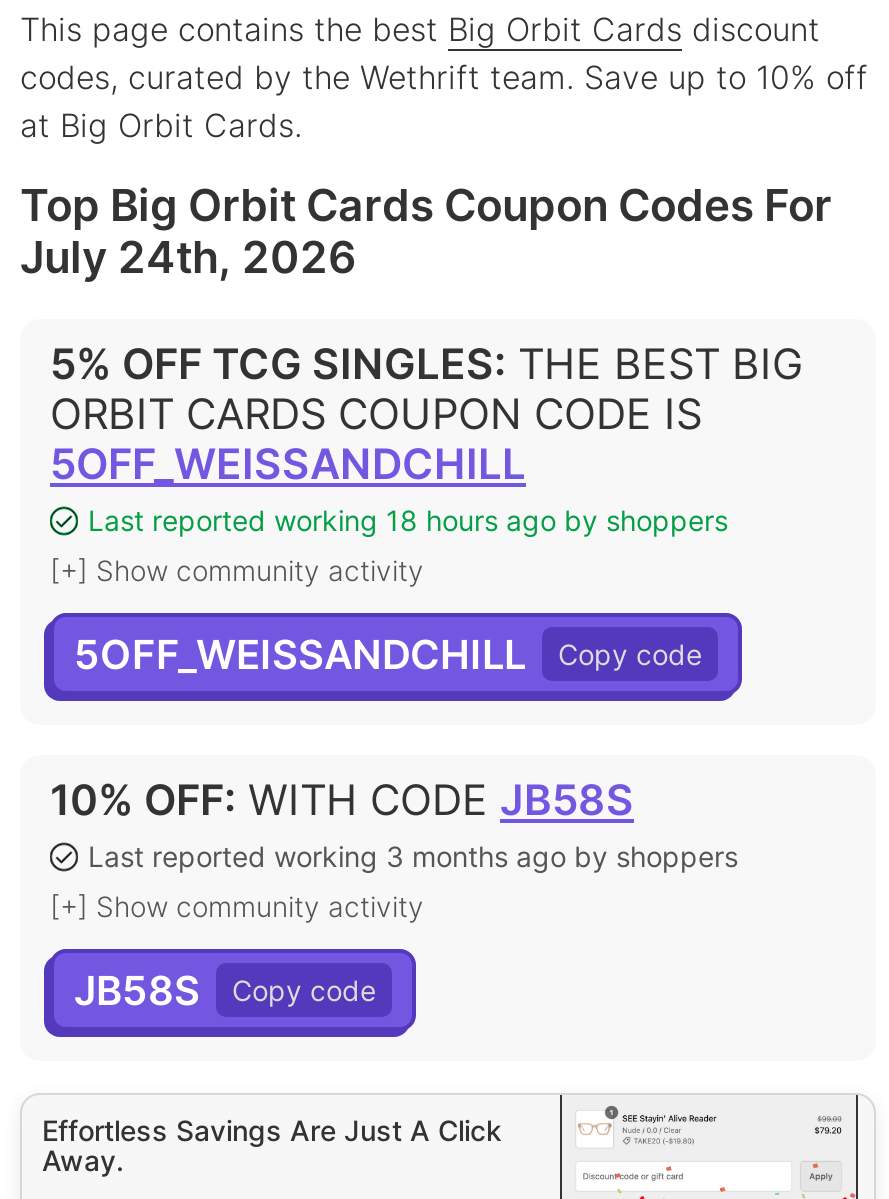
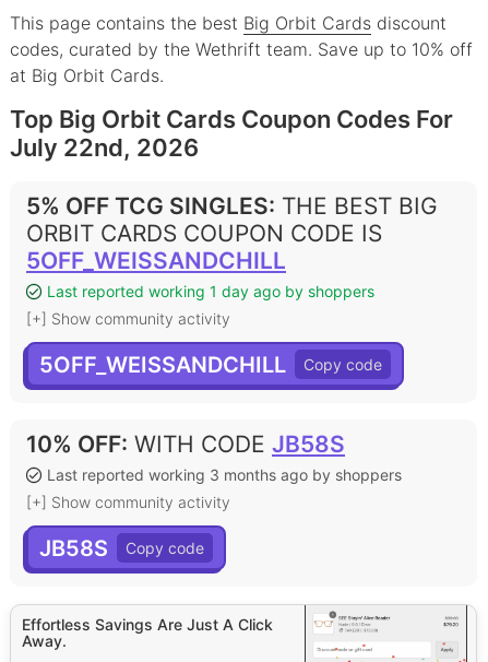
[20,231,356,283] July 24th, 2026 -> [10,133,199,162] July 22nd, 2026
[88,503,728,537] Last reported working 18 hours ago by shoppers -> [47,282,374,301] Last reported working 1 day ago by shoppers

